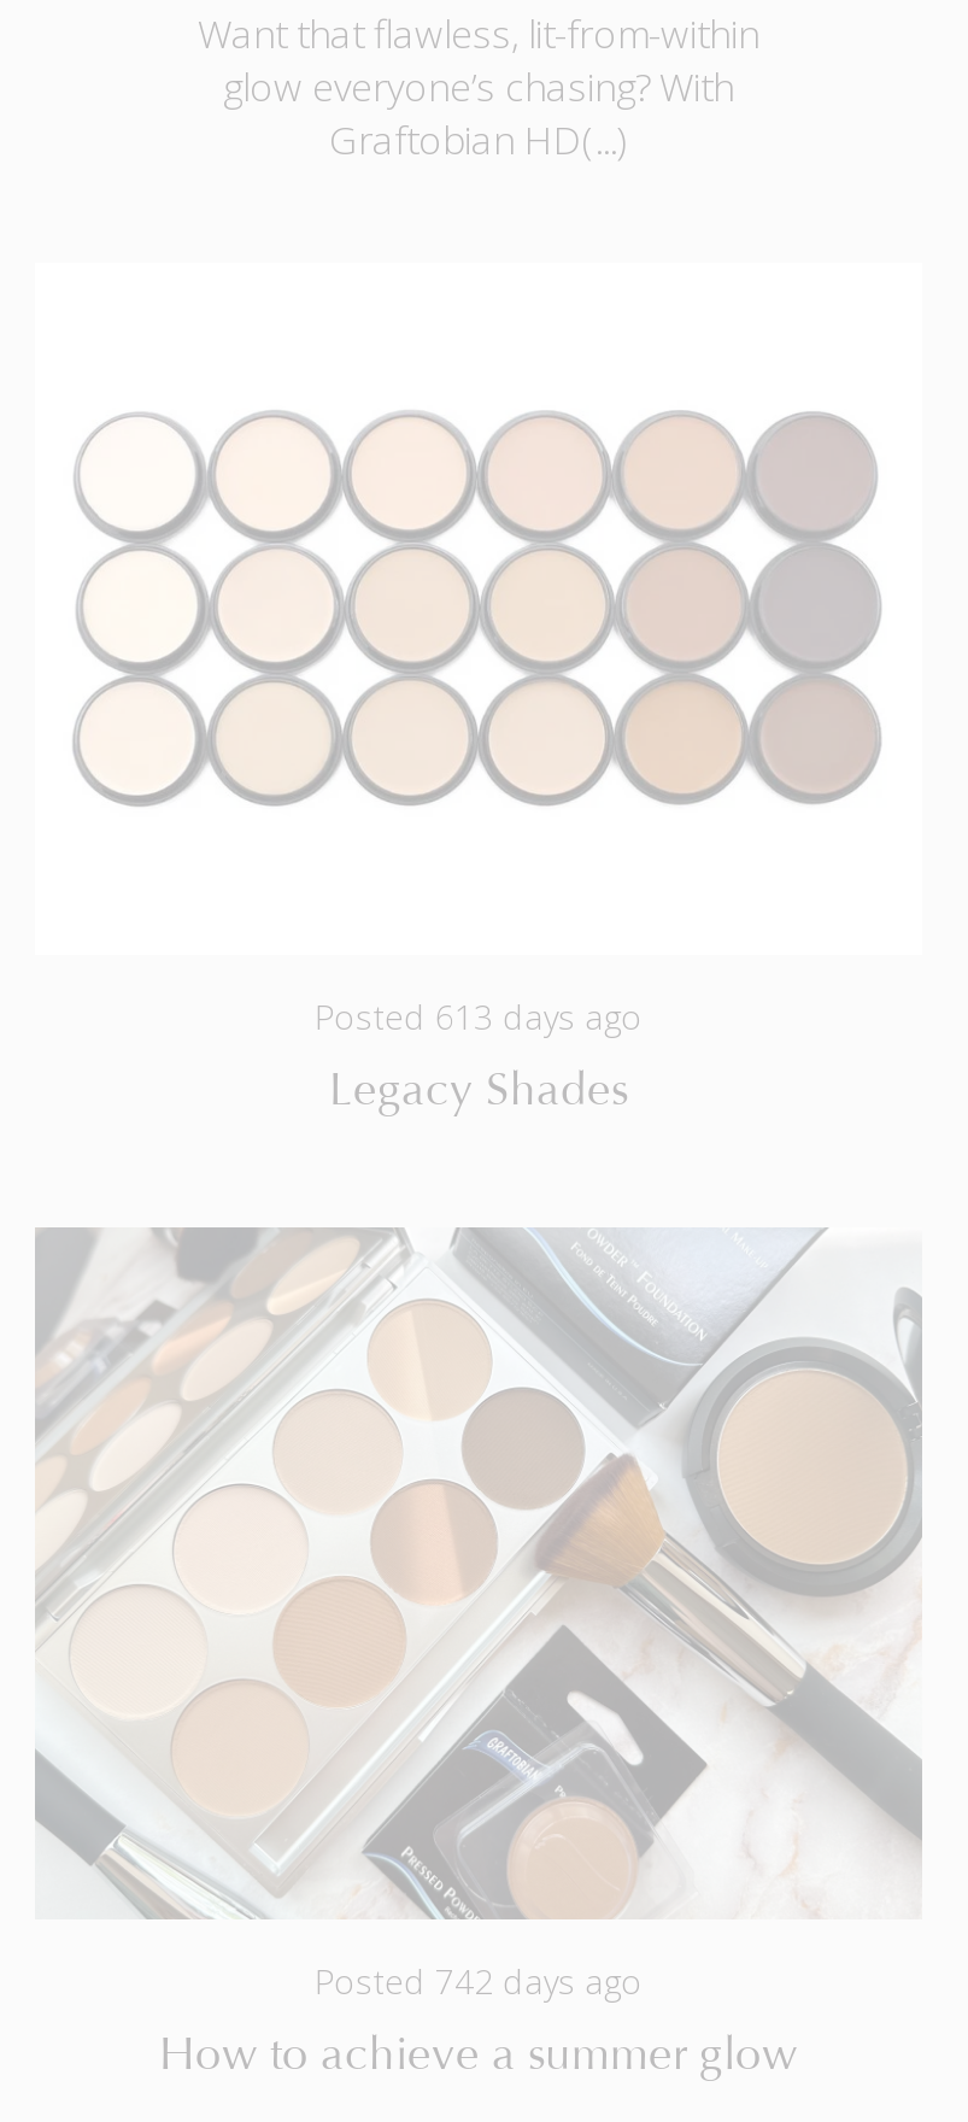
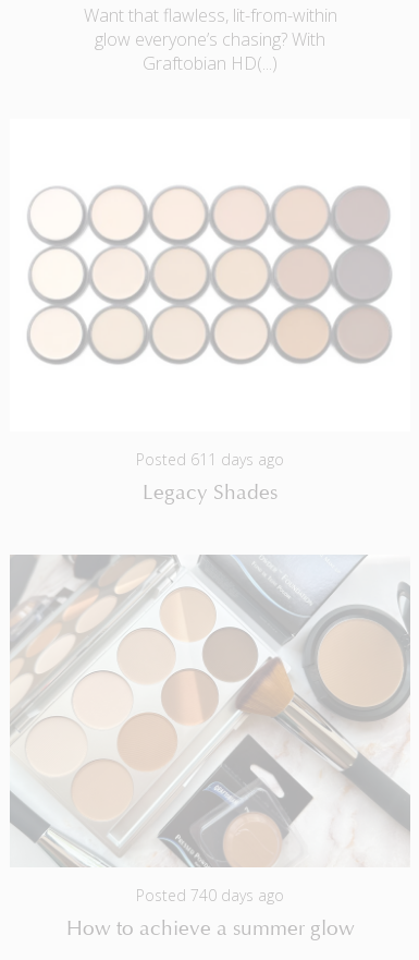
[315,993,643,1039] Posted 613 days ago -> [136,449,284,469] Posted 611 days ago
[315,1958,643,2003] Posted 742 days ago -> [136,885,284,905] Posted 740 days ago

